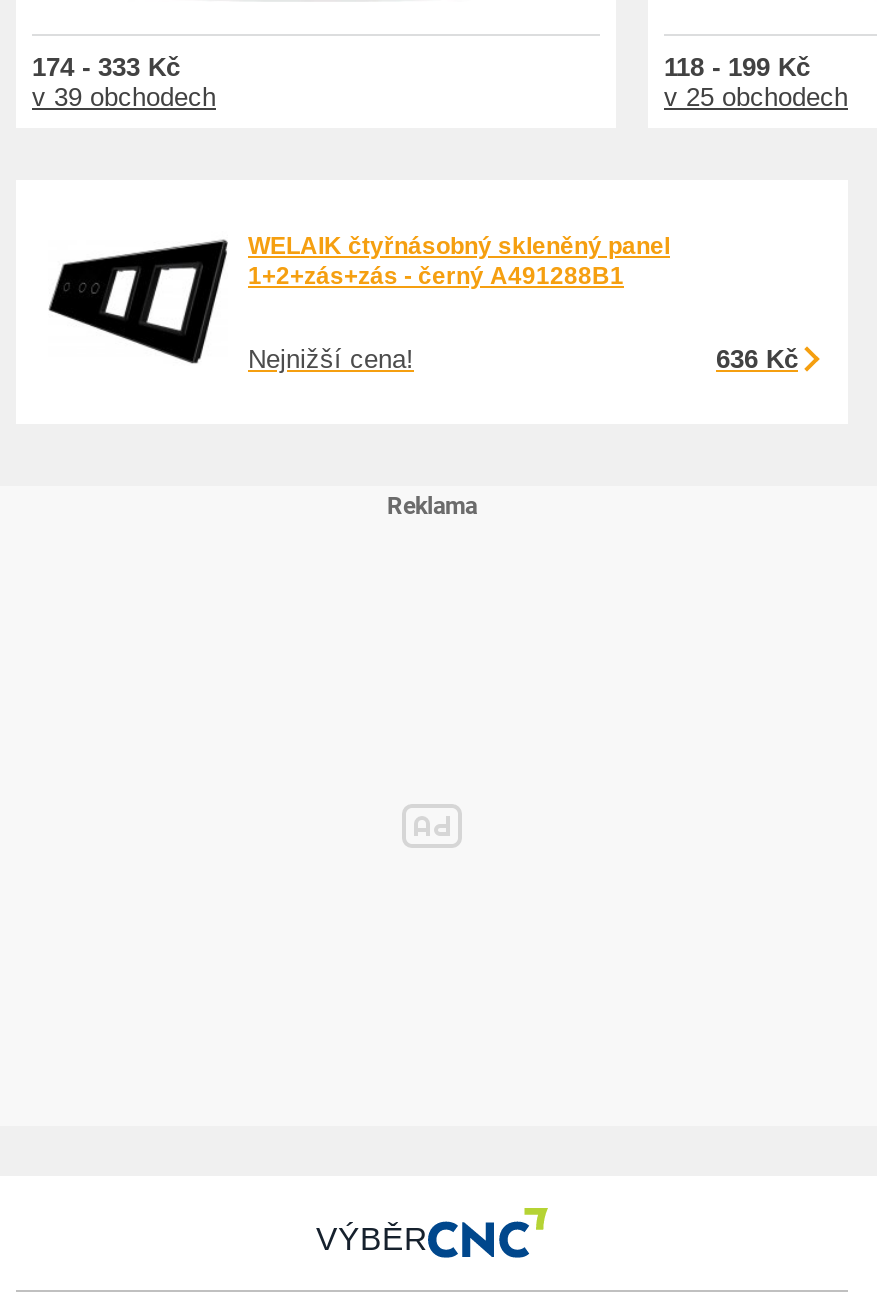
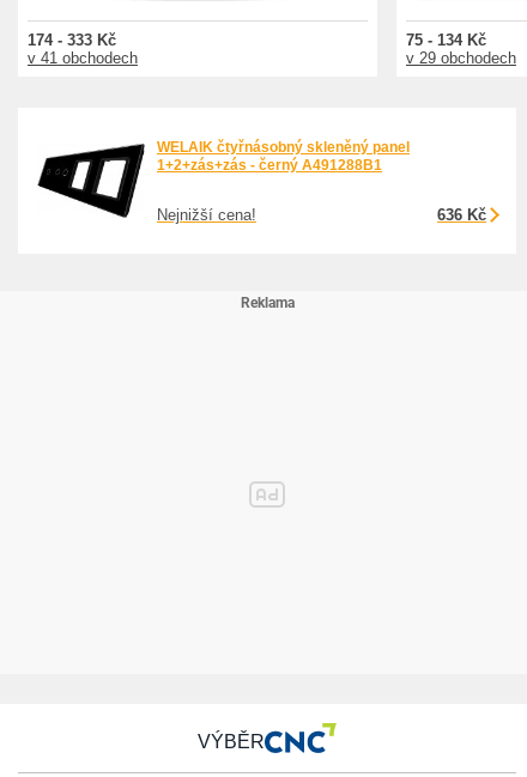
[664,53,810,83] 118 - 199 Kč -> [406,31,486,49] 75 - 134 Kč
[32,83,216,113] v 39 obchodech -> [28,49,138,67] v 41 obchodech
[664,83,848,113] v 25 obchodech -> [406,49,516,67] v 29 obchodech

